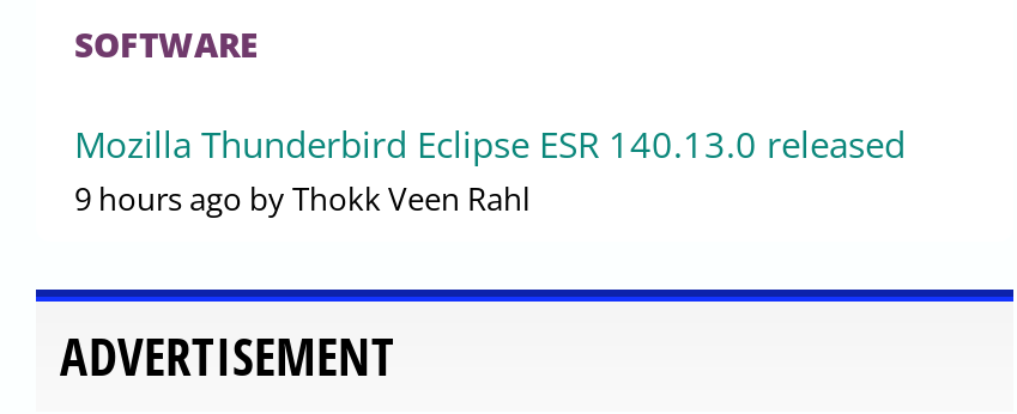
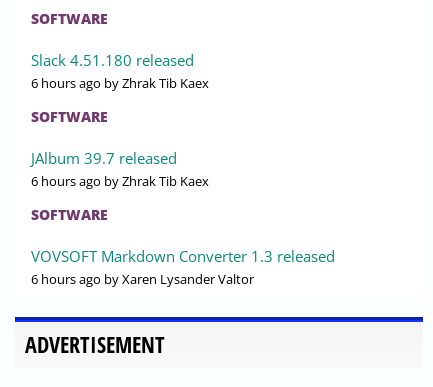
[74,120,906,220] Mozilla Thunderbird Eclipse ESR 140.13.0 released | 9 hours ago by Thokk Veen Rahl -> [31,50,335,288] Slack 4.51.180 released | 6 hours ago by Zhrak Tib Kaex | SOFTWARE | JAlbum 39.7 released | 6 hours ago by Zhrak Tib Kaex | SOFTWARE | VOVSOFT Markdown Converter 1.3 released | 6 hours ago by Xaren Lysander Valtor

